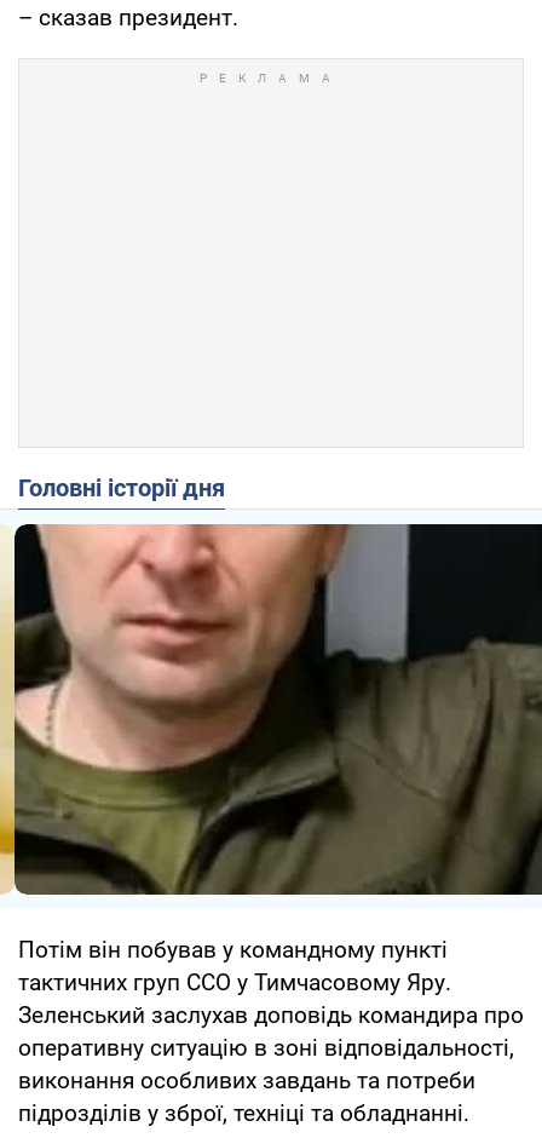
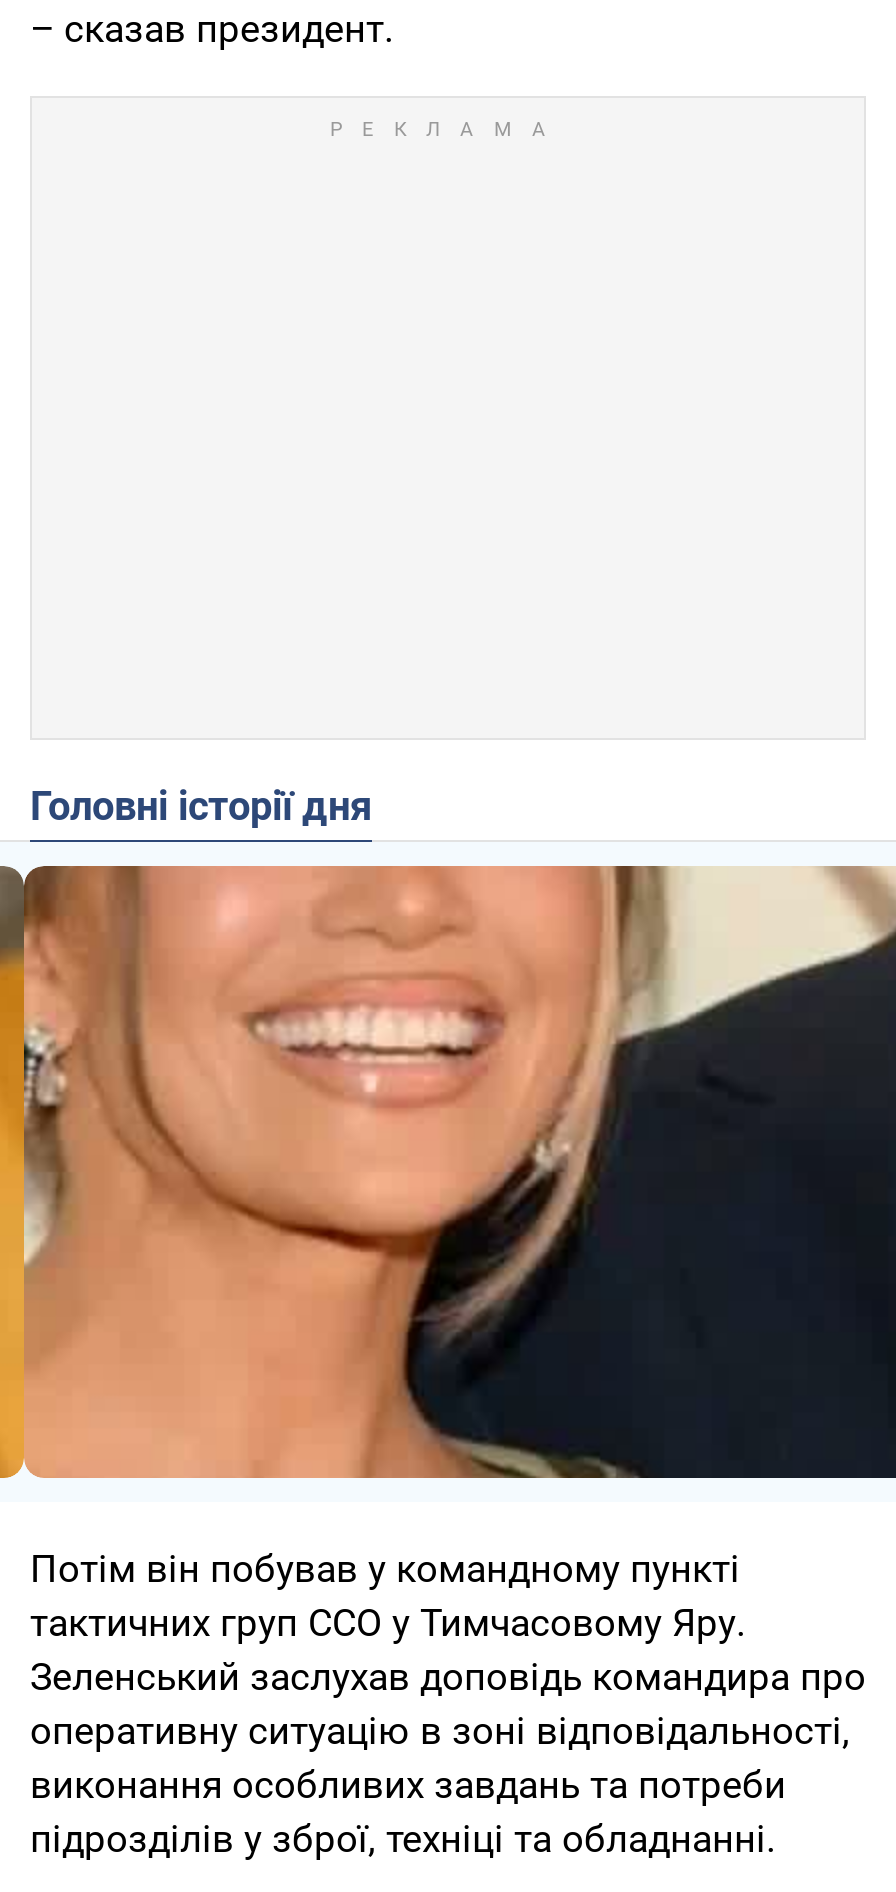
[4,523,538,896] [image] -> [6,864,890,1480] [image]

